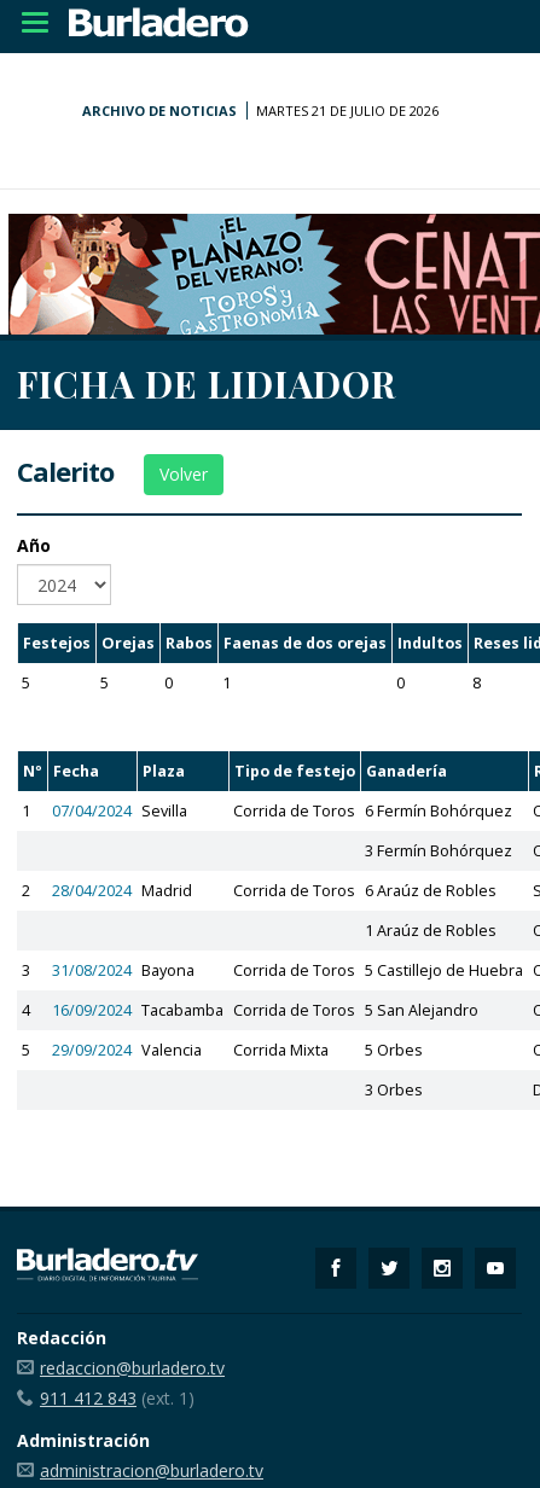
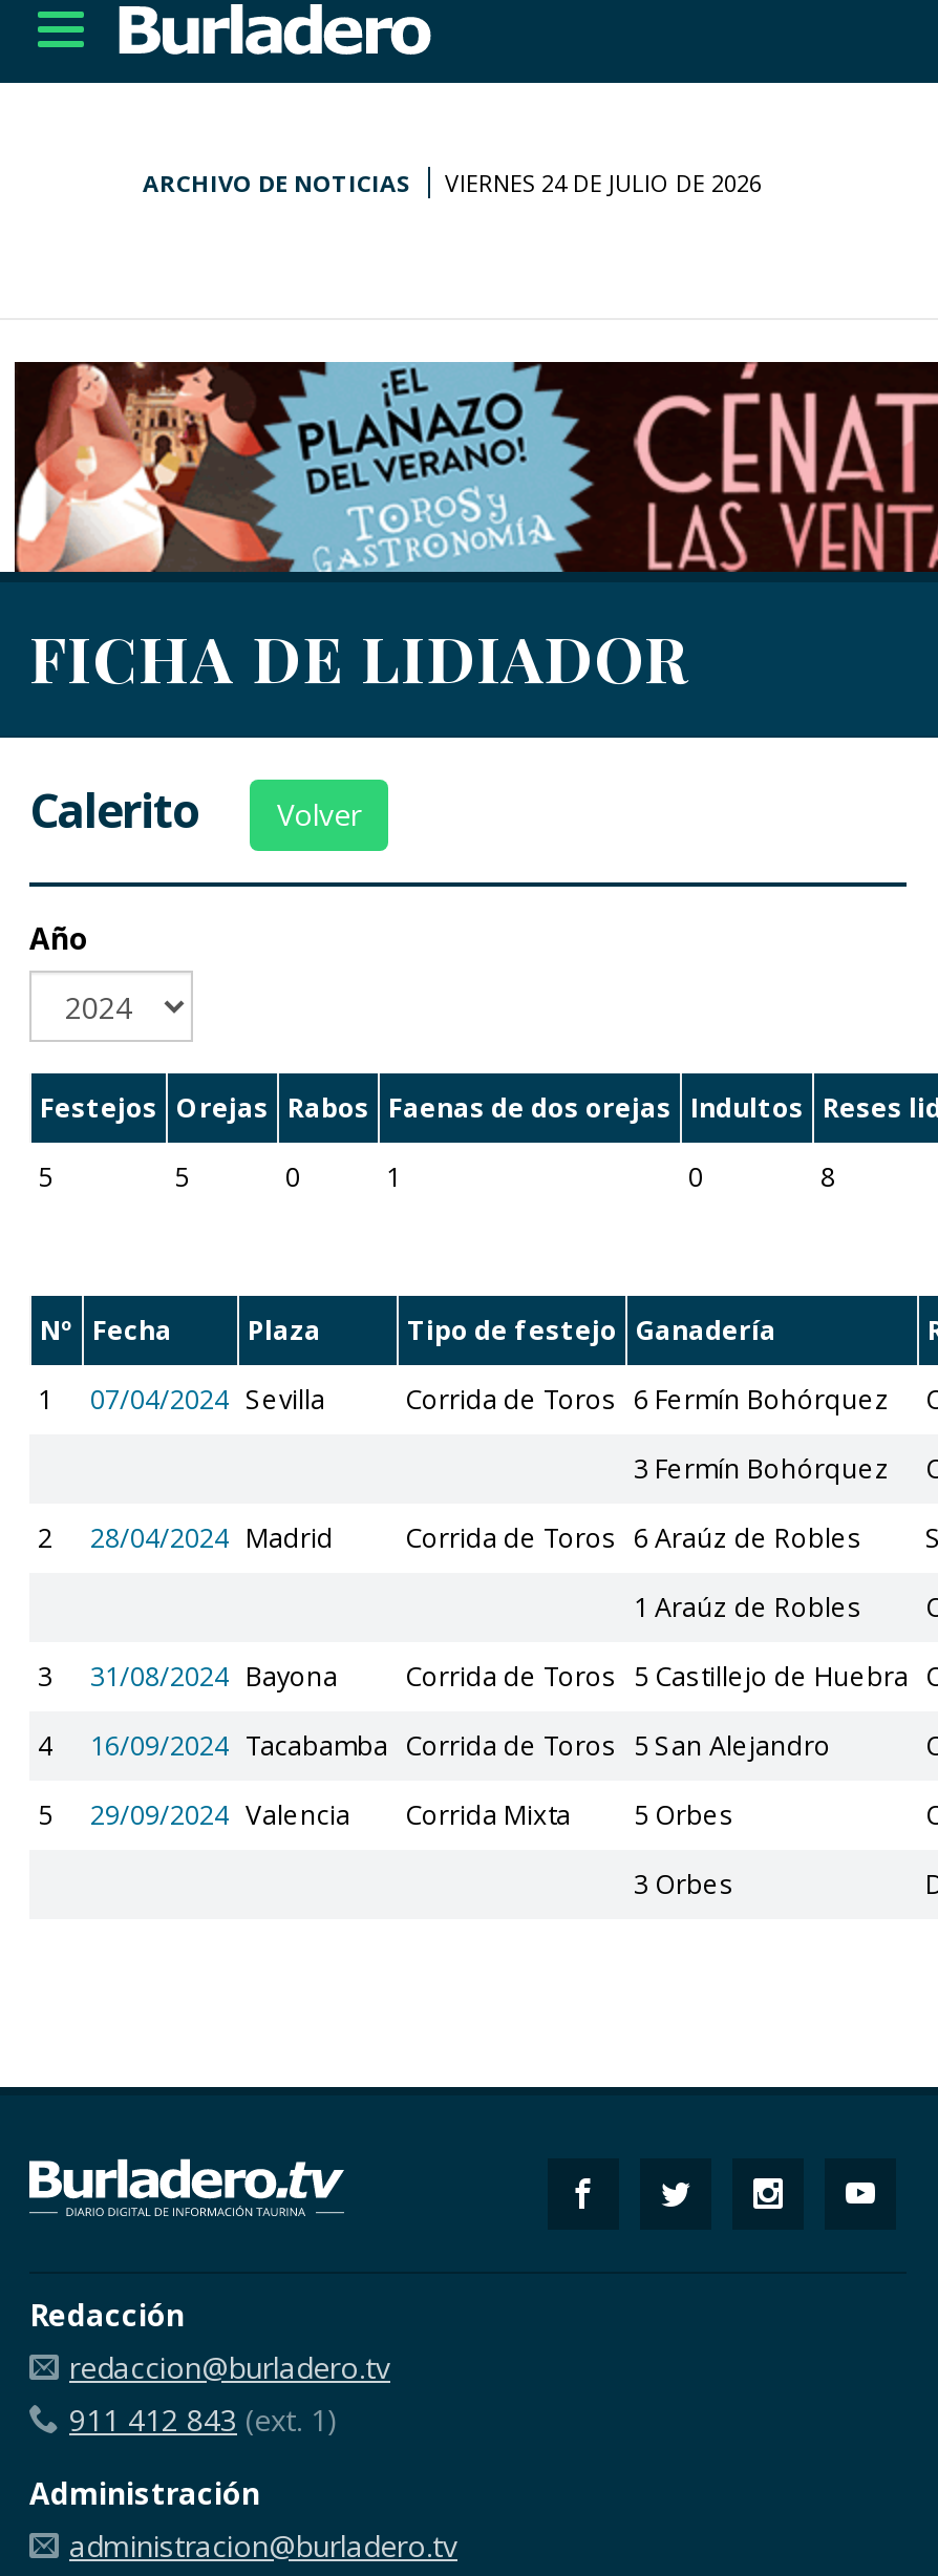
[256,101,439,120] MARTES 21 DE JULIO DE 2026 -> [445,167,762,198] VIERNES 24 DE JULIO DE 2026

